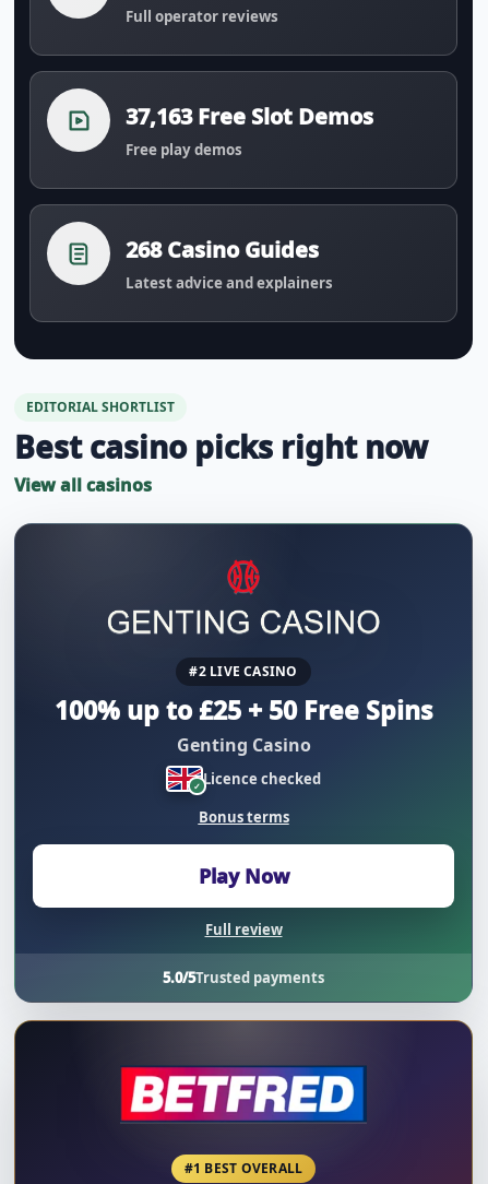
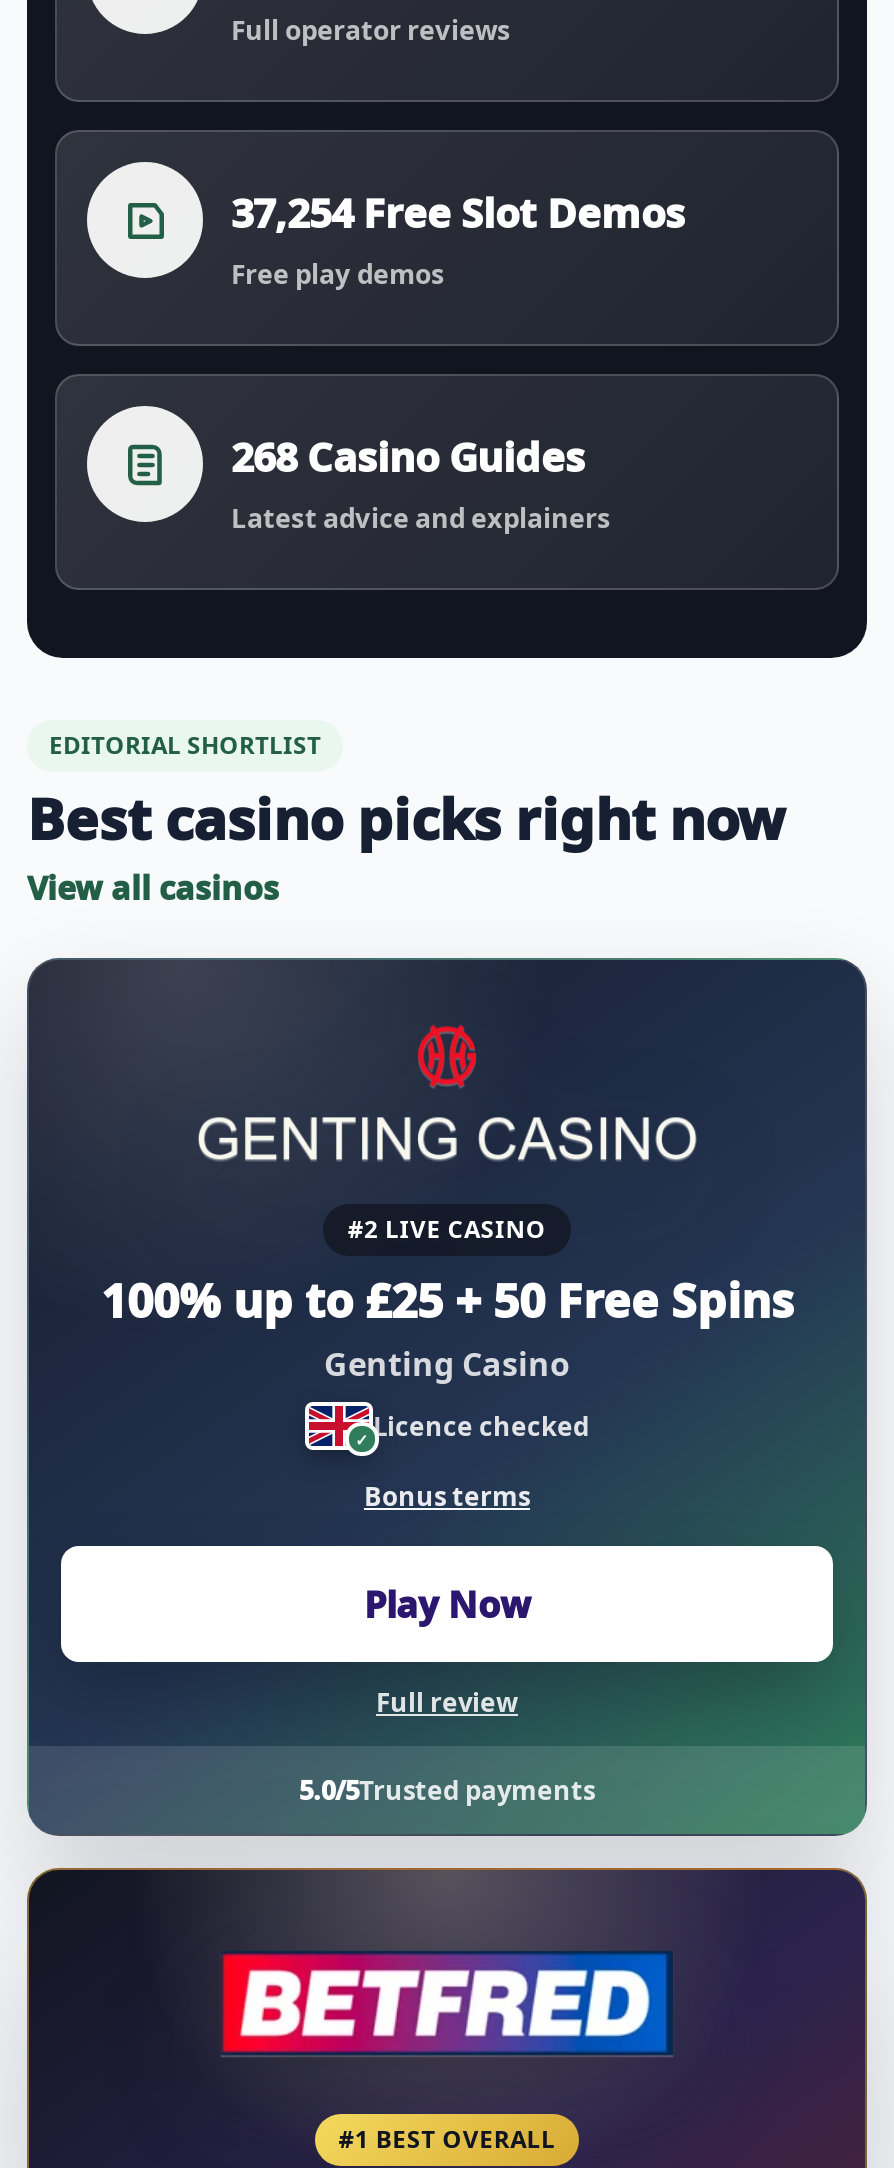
[126,101,373,131] 37,163 Free Slot Demos -> [231,186,685,240] 37,254 Free Slot Demos

